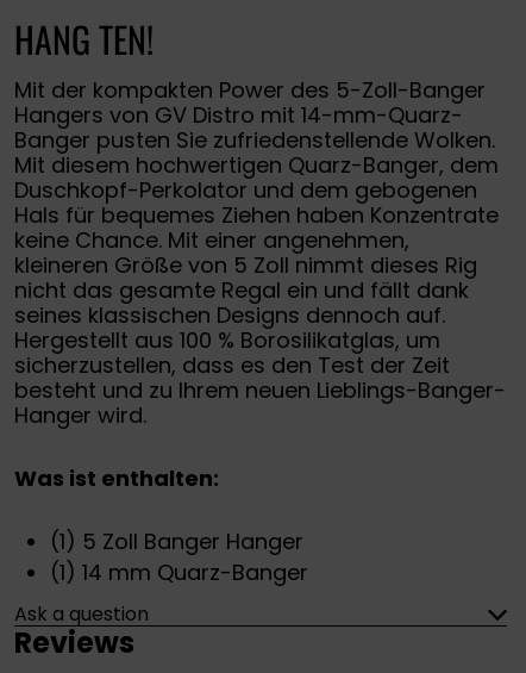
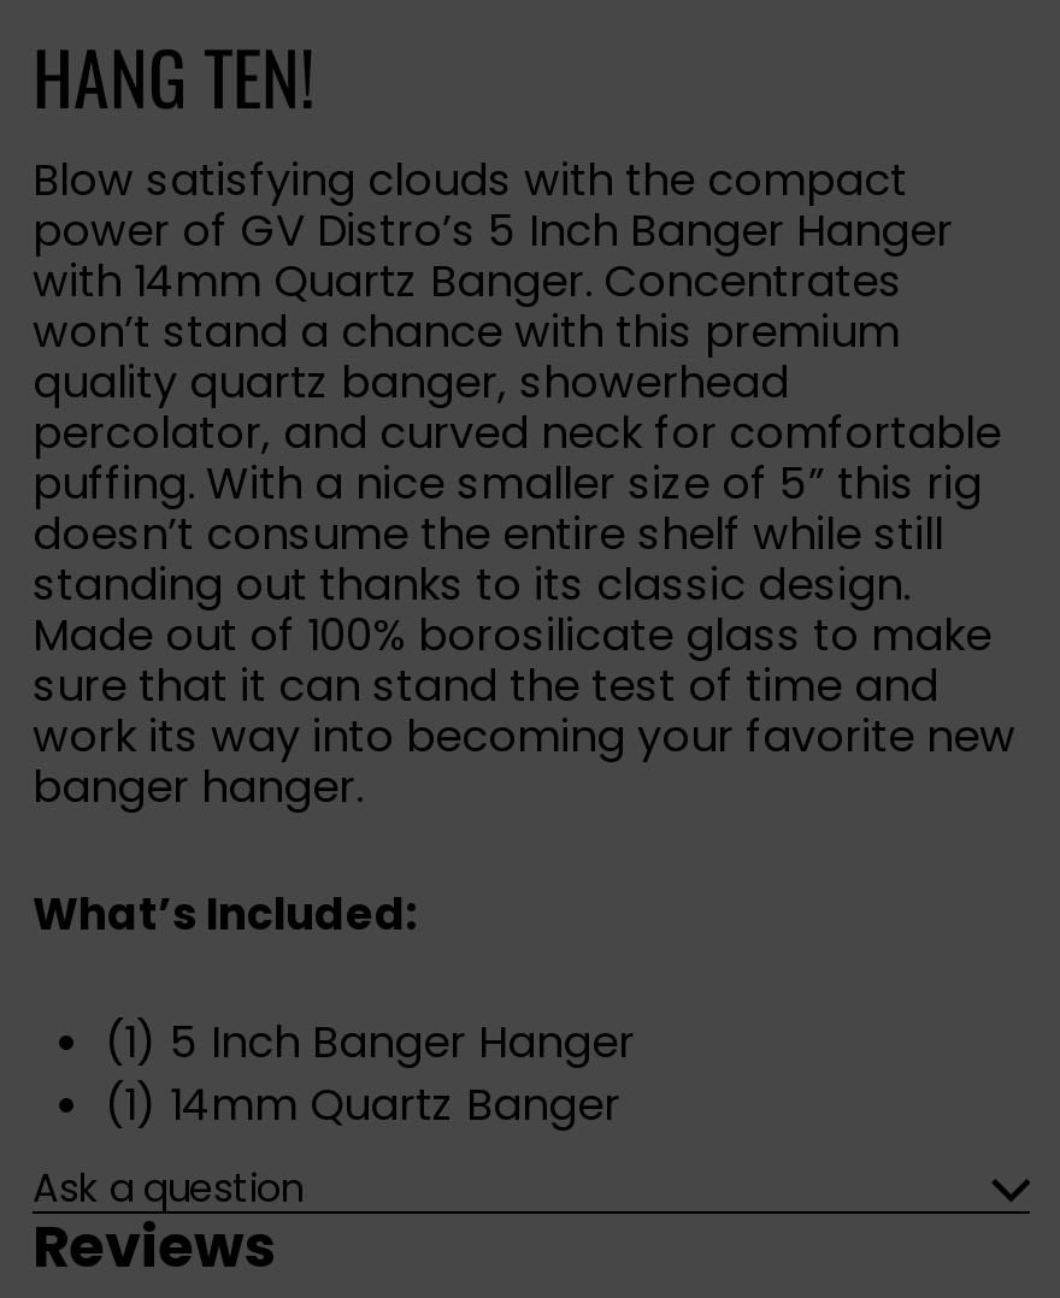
[14,75,506,430] Mit der kompakten Power des 5-Zoll-Banger | Hangers von GV Distro mit 14-mm-Quarz- | Banger pusten Sie zufriedenstellende Wolken. | Mit diesem hochwertigen Quarz-Banger, dem | Duschkopf-Perkolator und dem gebogenen | Hals für bequemes Ziehen haben Konzentrate | keine Chance. Mit einer angenehmen, | kleineren Größe von 5 Zoll nimmt dieses Rig | nicht das gesamte Regal ein und fällt dank | seines klassischen Designs dennoch auf. | Hergestellt aus 100 % Borosilikatglas, um | sicherzustellen, dass es den Test der Zeit | besteht und zu Ihrem neuen Lieblings-Banger- | Hanger wird. -> [33,150,1015,817] Blow satisfying clouds with the compact | power of GV Distro’s 5 Inch Banger Hanger | with 14mm Quartz Banger. Concentrates | won’t stand a chance with this premium | quality quartz banger, showerhead | percolator, and curved neck for comfortable | puffing. With a nice smaller size of 5” this rig | doesn’t consume the entire shelf while still | standing out thanks to its classic design. | Made out of 100% borosilicate glass to make | sure that it can stand the test of time and | work its way into becoming your favorite new | banger hanger.
[14,464,219,493] Was ist enthalten: -> [33,884,418,944] What’s Included:
[50,527,308,587] (1) 5 Zoll Banger Hanger | (1) 14 mm Quarz-Banger -> [105,1012,635,1134] (1) 5 Inch Banger Hanger | (1) 14mm Quartz Banger

